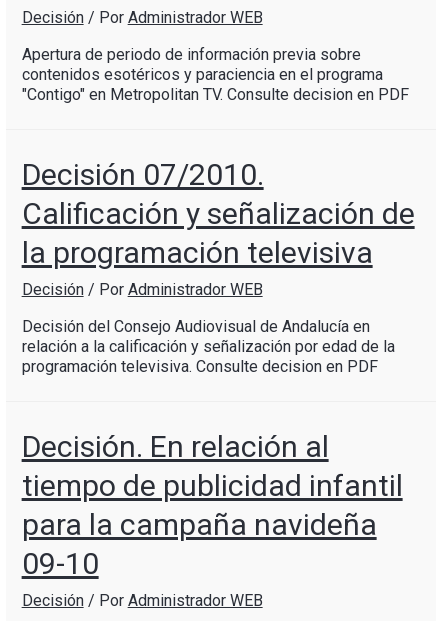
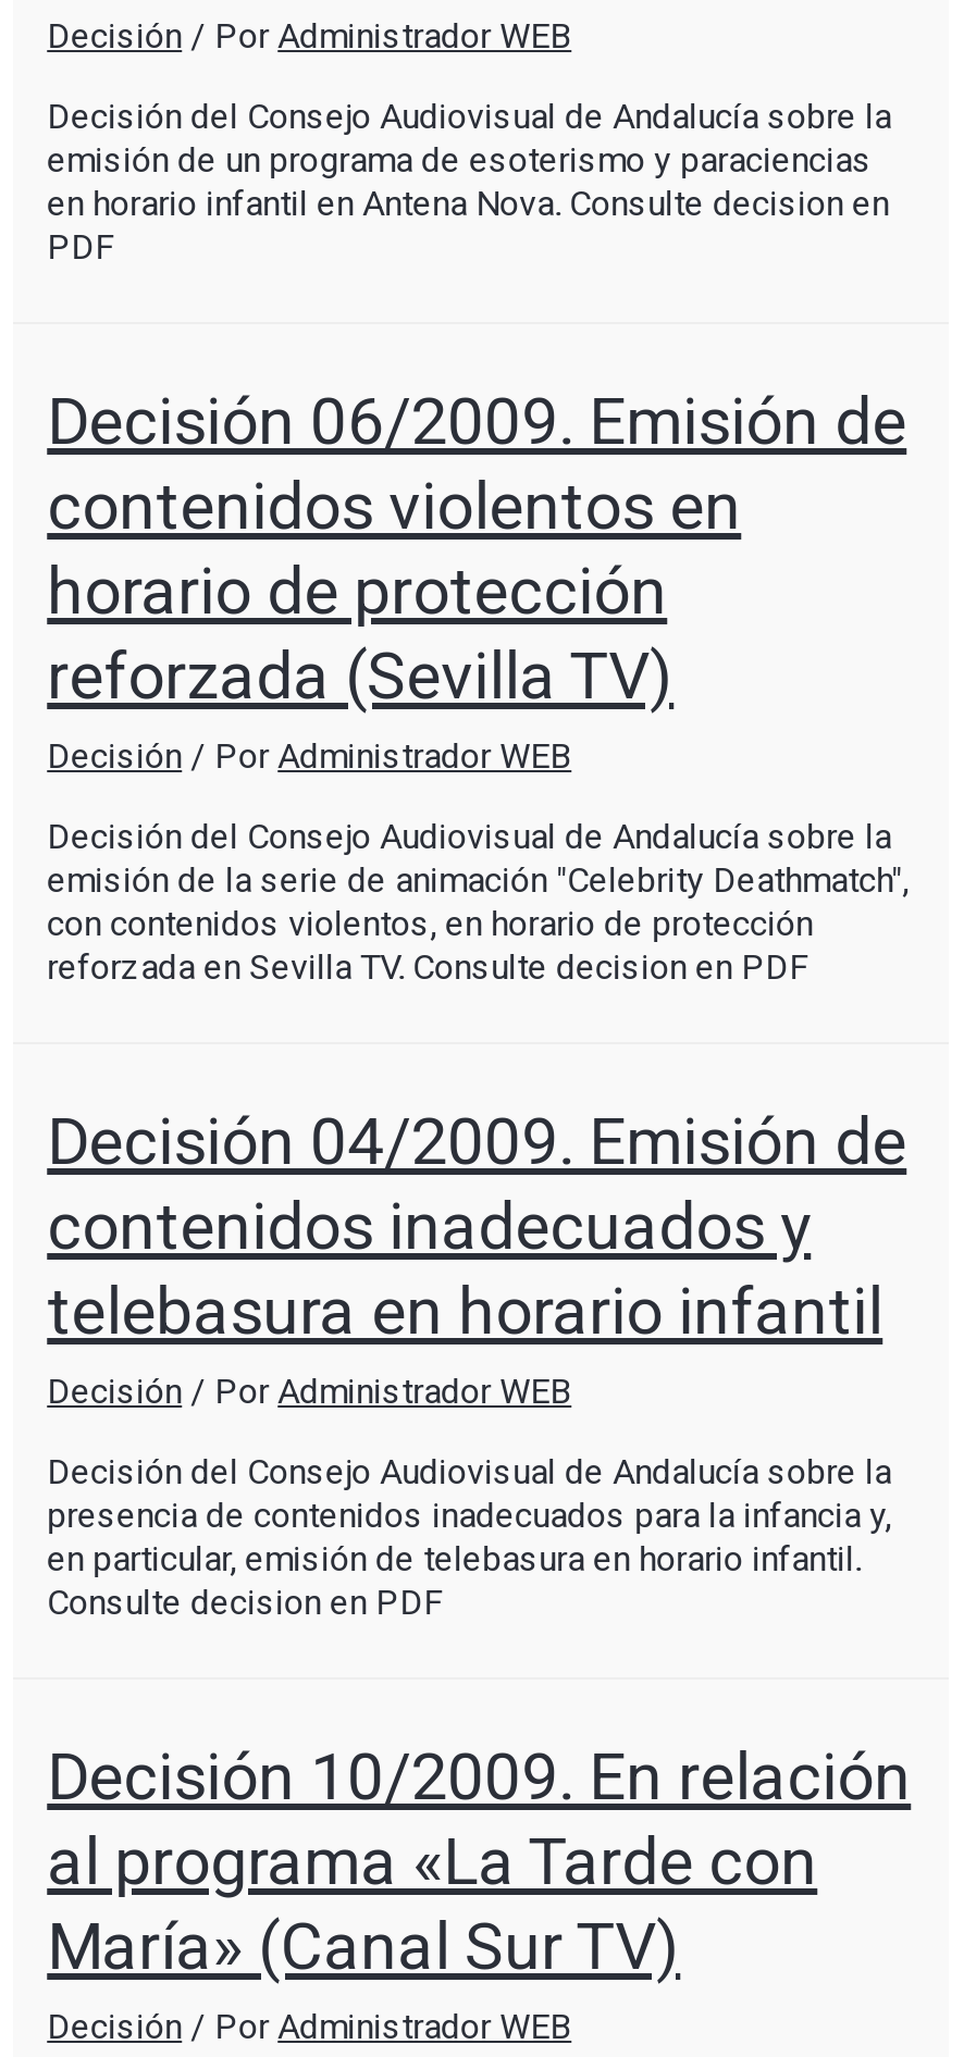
[22,45,409,104] Apertura de periodo de información previa sobre | contenidos esotéricos y paraciencia en el programa | "Contigo" en Metropolitan TV. Consulte decision en PDF -> [47,95,891,267] Decisión del Consejo Audiovisual de Andalucía sobre la | emisión de un programa de esoterismo y paraciencias | en horario infantil en Antena Nova. Consulte decision en | PDF
[22,157,415,270] Decisión 07/2010. | Calificación y señalización de | la programación televisiva -> [47,382,907,713] Decisión 06/2009. Emisión de | contenidos violentos en | horario de protección | reforzada (Sevilla TV)
[22,317,403,581] Decisión del Consejo Audiovisual de Andalucía en | relación a la calificación y señalización por edad de la | programación televisiva. Consulte decision en PDF | Decisión. En relación al | tiempo de publicidad infantil | para la campaña navideña | 09-10 -> [47,815,911,1984] Decisión del Consejo Audiovisual de Andalucía sobre la | emisión de la serie de animación "Celebrity Deathmatch", | con contenidos violentos, en horario de protección | reforzada en Sevilla TV. Consulte decision en PDF | Decisión 04/2009. Emisión de | contenidos inadecuados y | telebasura en horario infantil | Decisión / Por Administrador WEB | Decisión del Consejo Audiovisual de Andalucía sobre la | presencia de contenidos inadecuados para la infancia y, | en particular, emisión de telebasura en horario infantil. | Consulte decision en PDF | Decisión 10/2009. En relación | al programa «La Tarde con | María» (Canal Sur TV)

